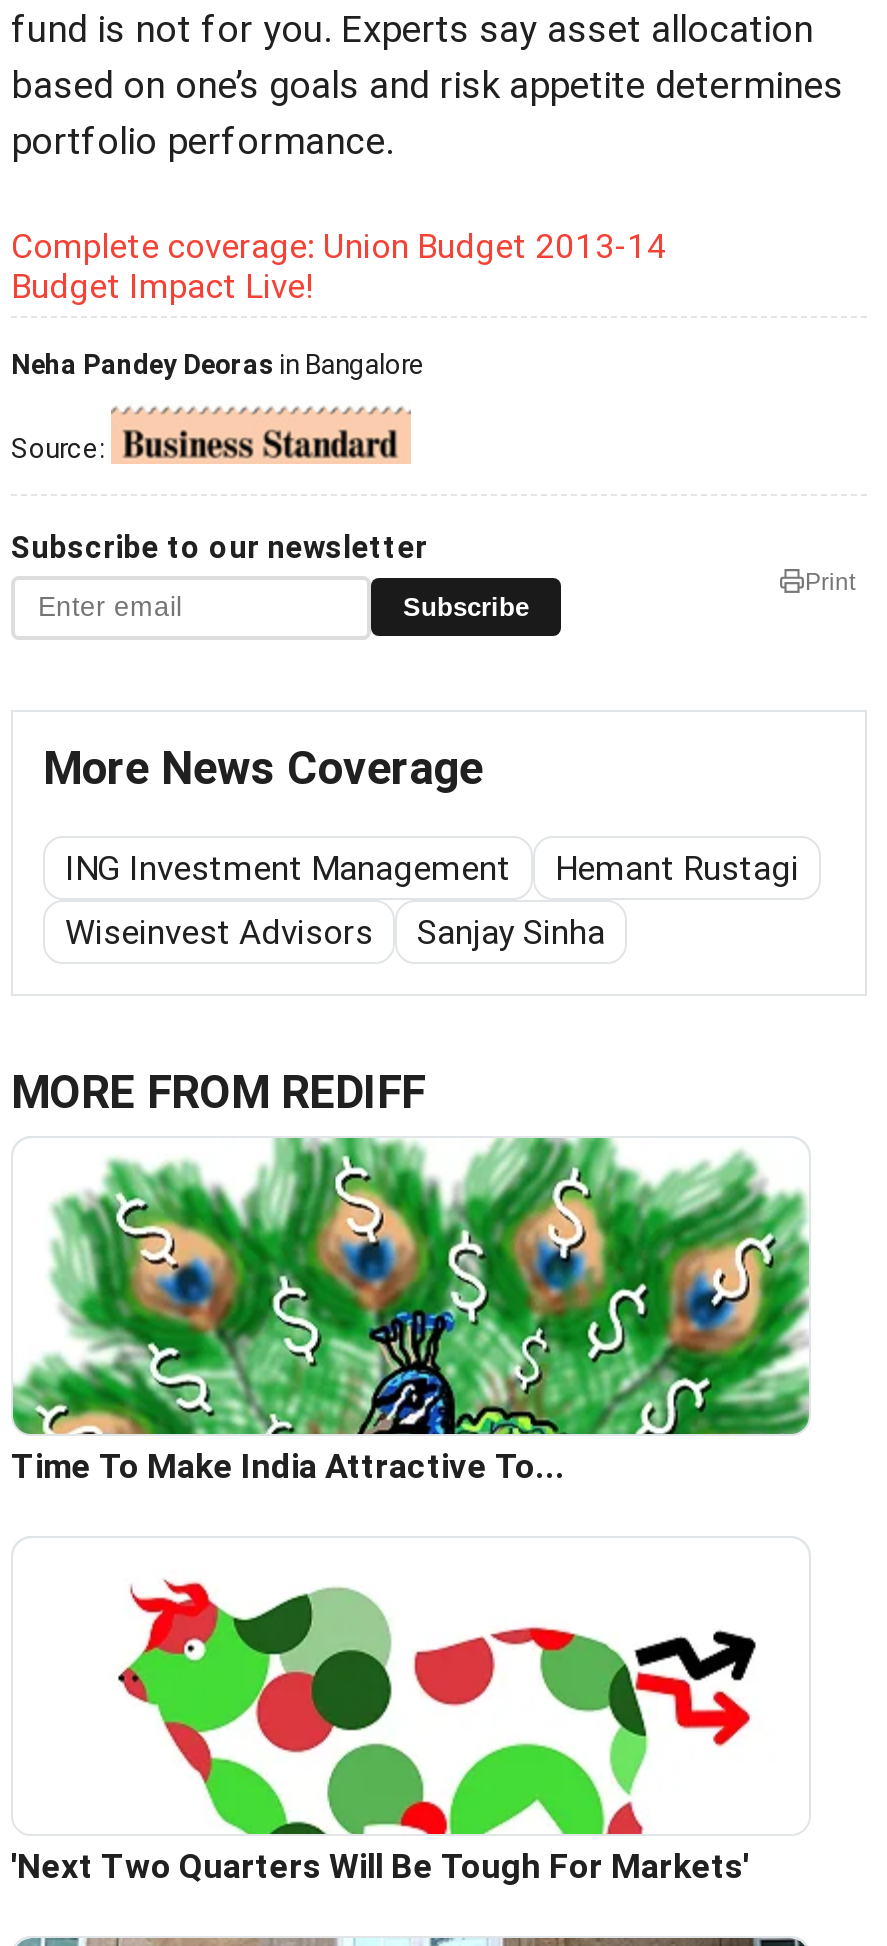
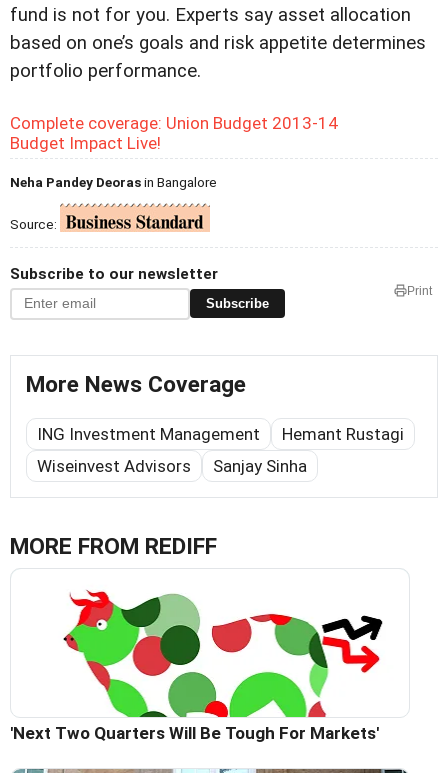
[11,1136,811,1485] [image] | Time To Make India Attractive To... -> none

